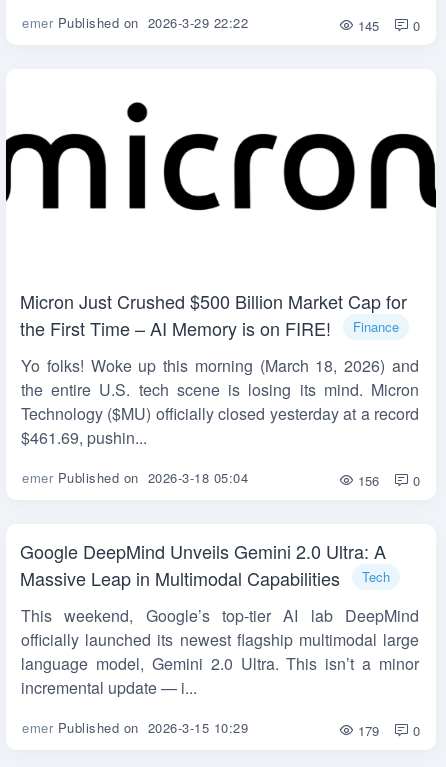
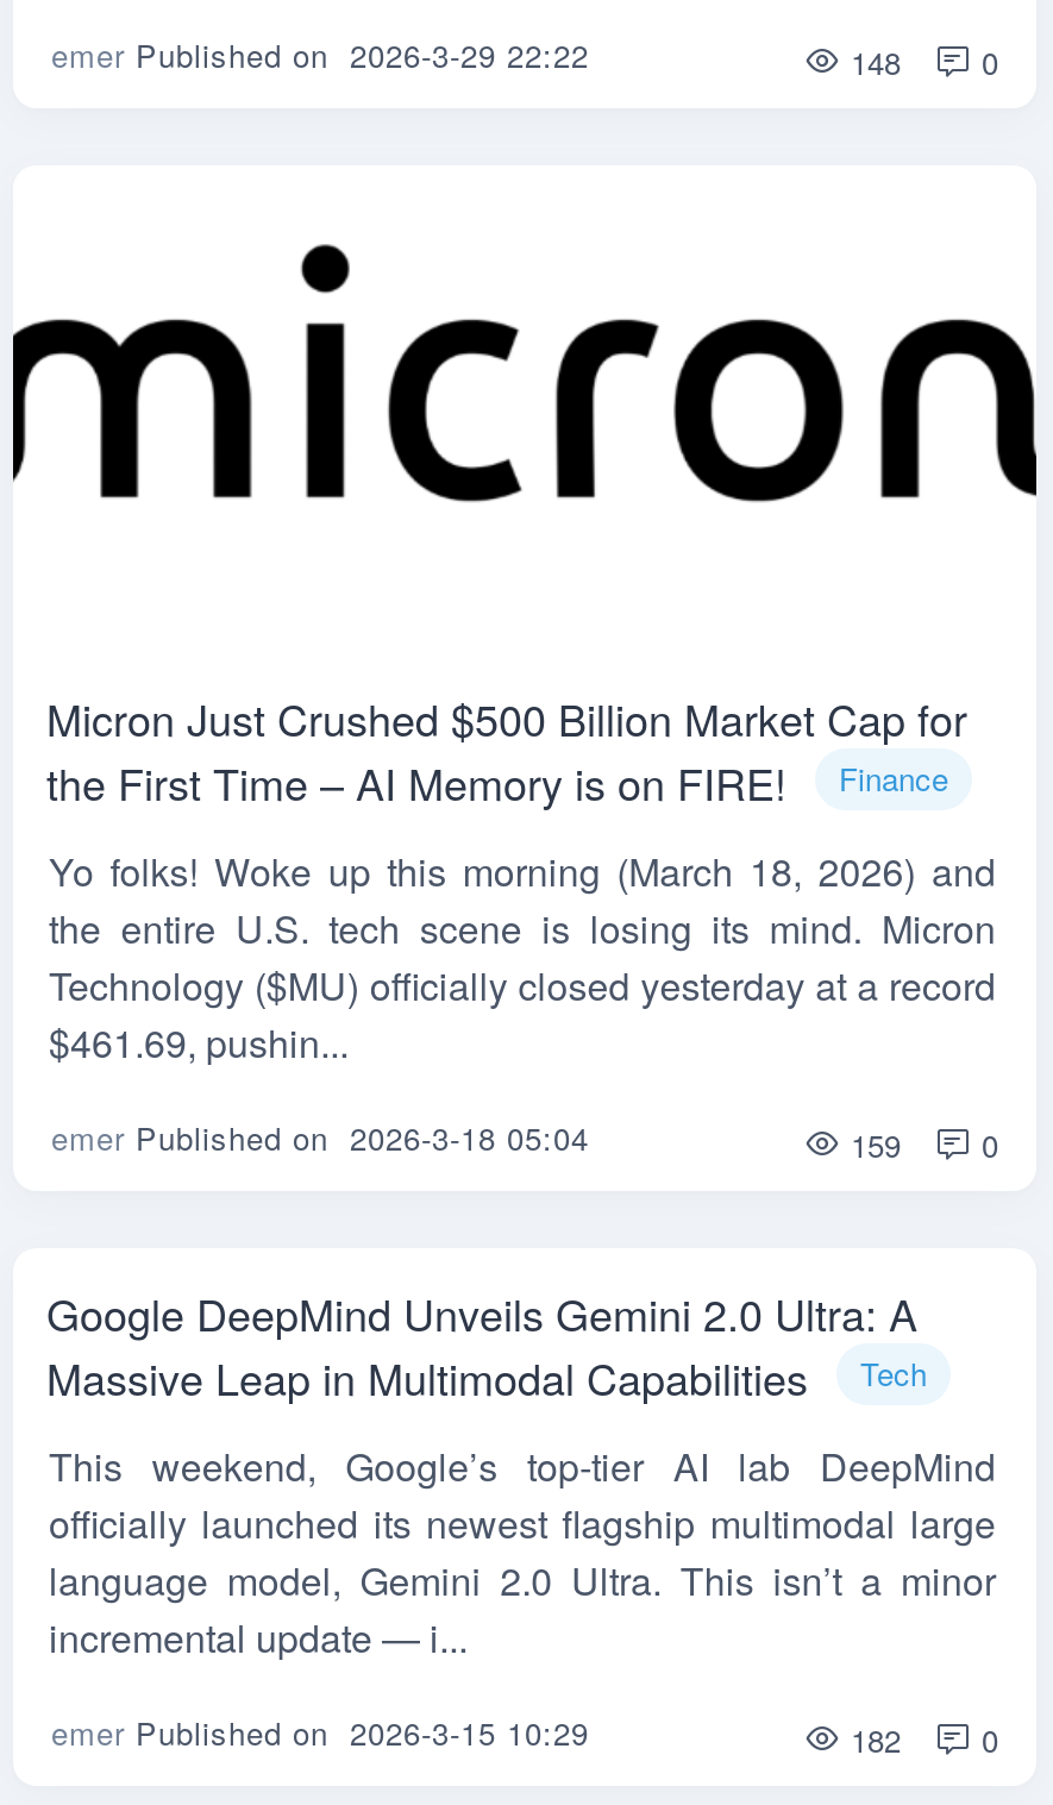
[354,16,379,35] 145 -> [841,38,901,84] 148
[354,471,379,490] 156 -> [841,1121,901,1166] 159
[354,721,379,740] 179 -> [841,1716,901,1761] 182

